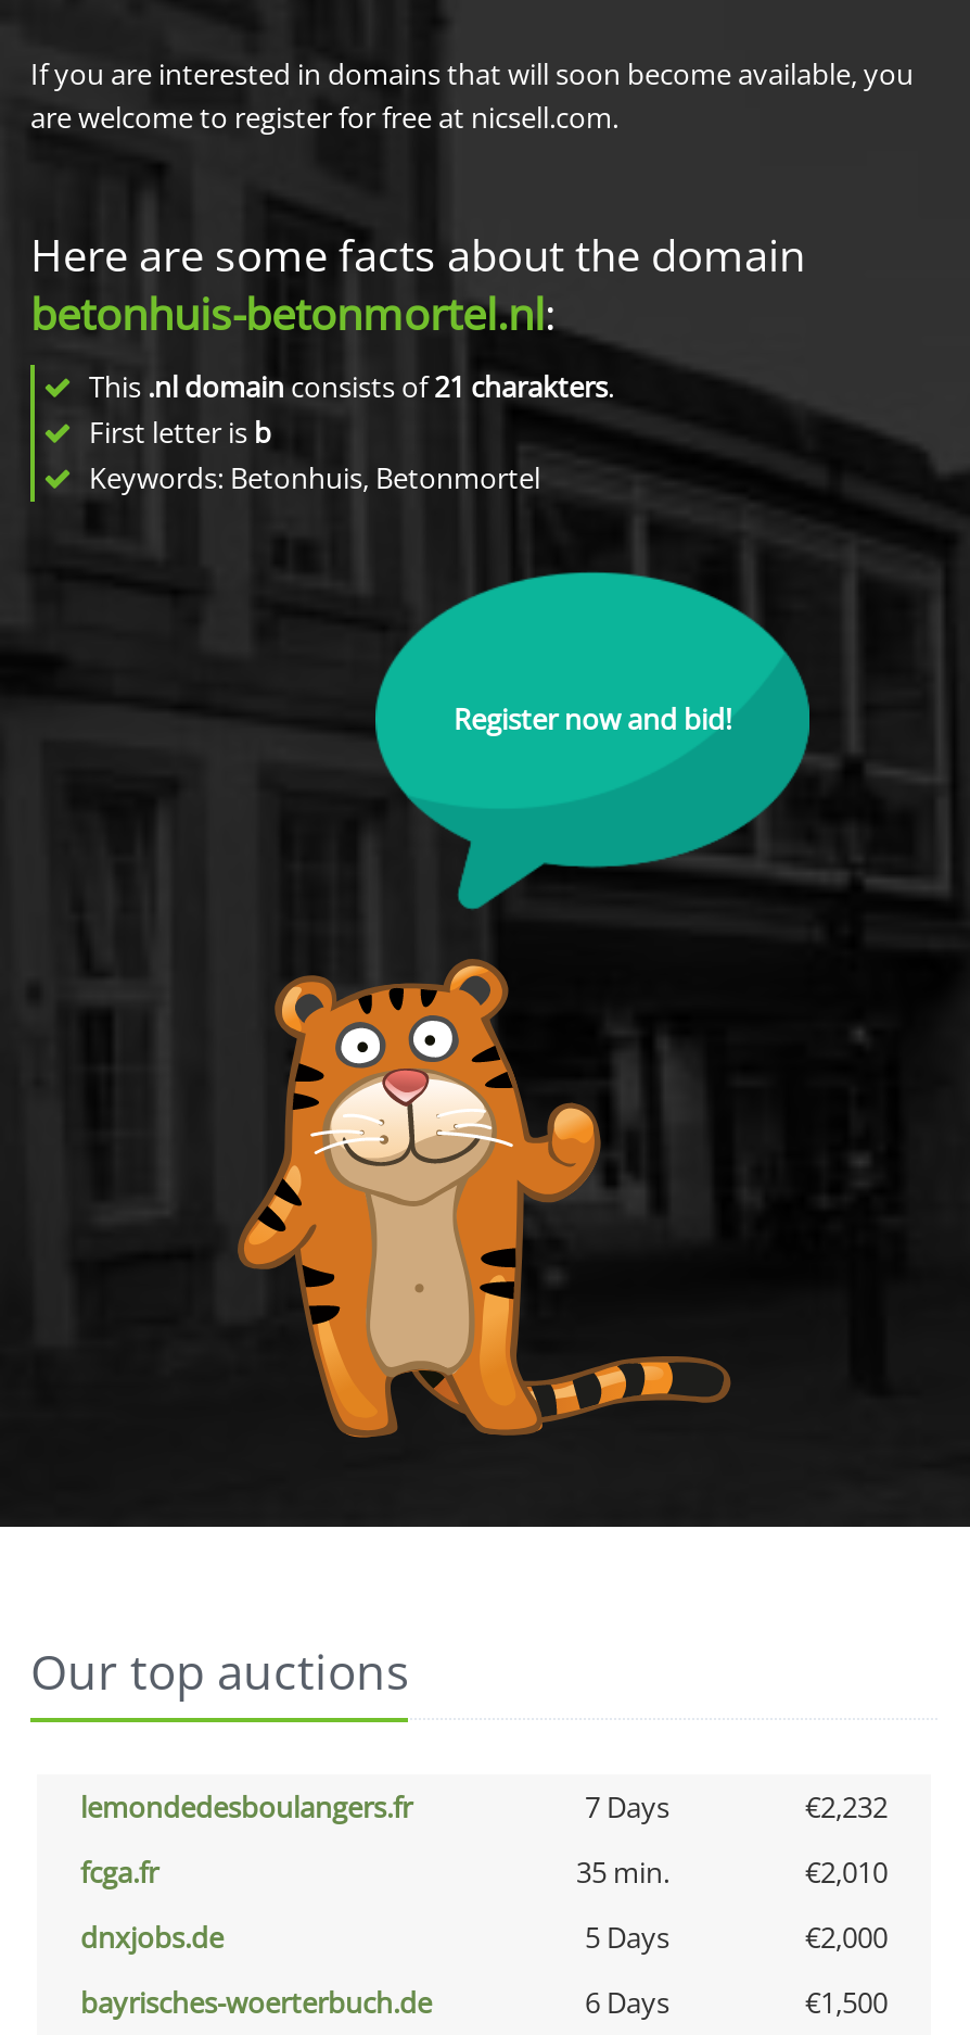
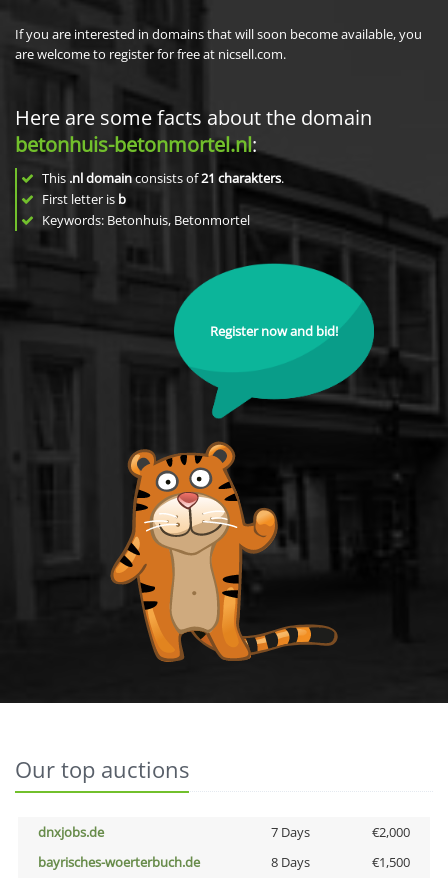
[80,1787,888,1892] lemondedesboulangers.fr | 7 Days | €2,232 | fcga.fr | 35 min. | €2,010 -> none
[585,1918,669,1957] 5 Days -> [270,823,309,841] 7 Days
[585,1983,669,2022] 6 Days -> [270,853,309,871] 8 Days

